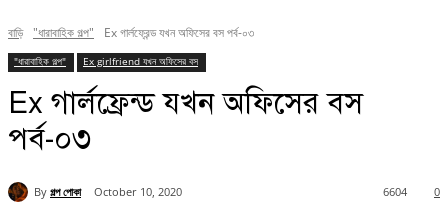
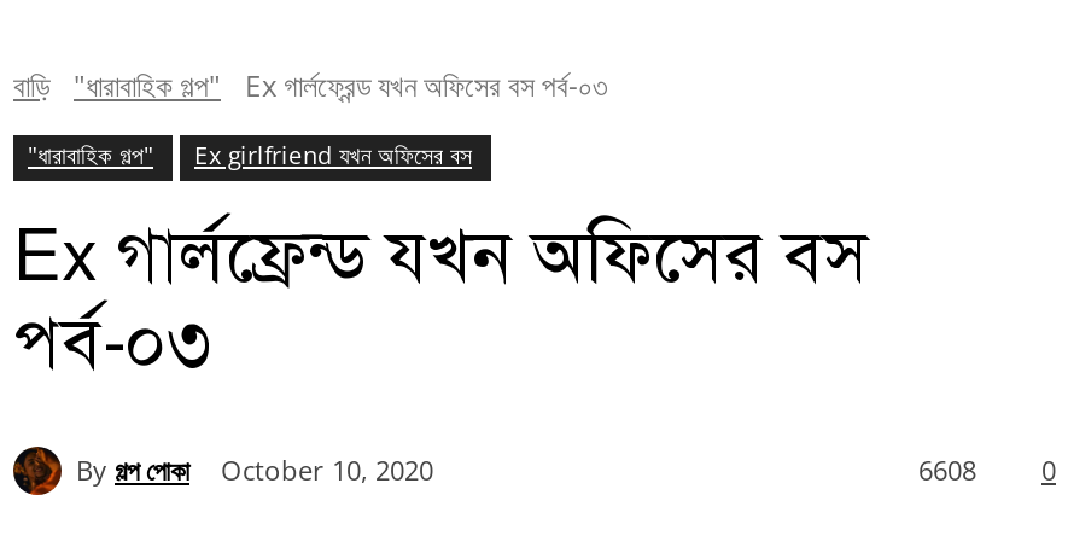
[383,184,440,199] 6604 0 -> [918,452,1056,488] 6608 0

